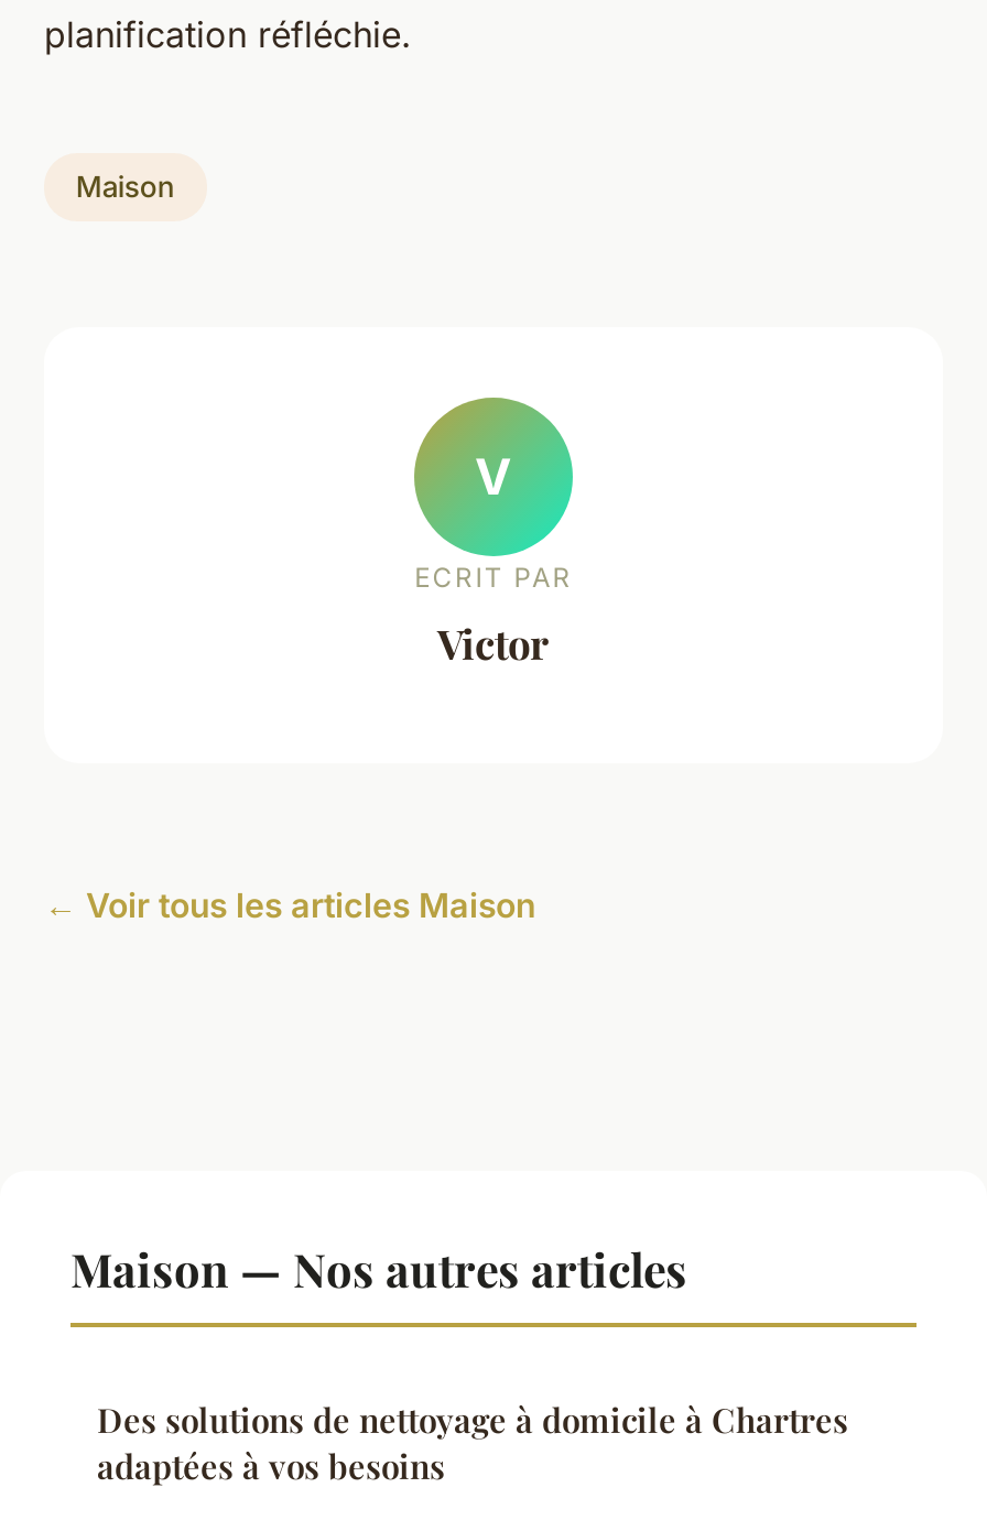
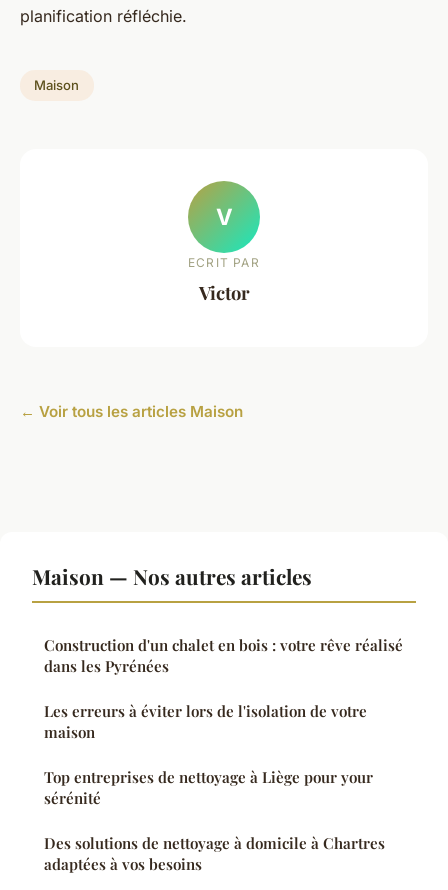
none -> [44,634,403,807] Construction d'un chalet en bois : votre rêve réalisé | dans les Pyrénées | Les erreurs à éviter lors de l'isolation de votre | maison | Top entreprises de nettoyage à Liège pour your | sérénité

